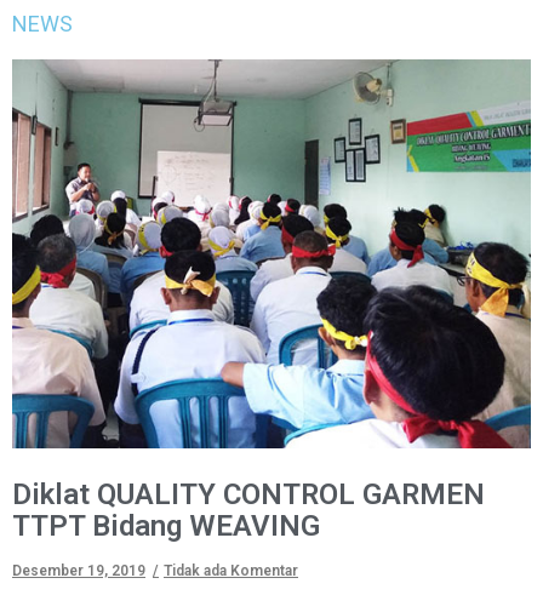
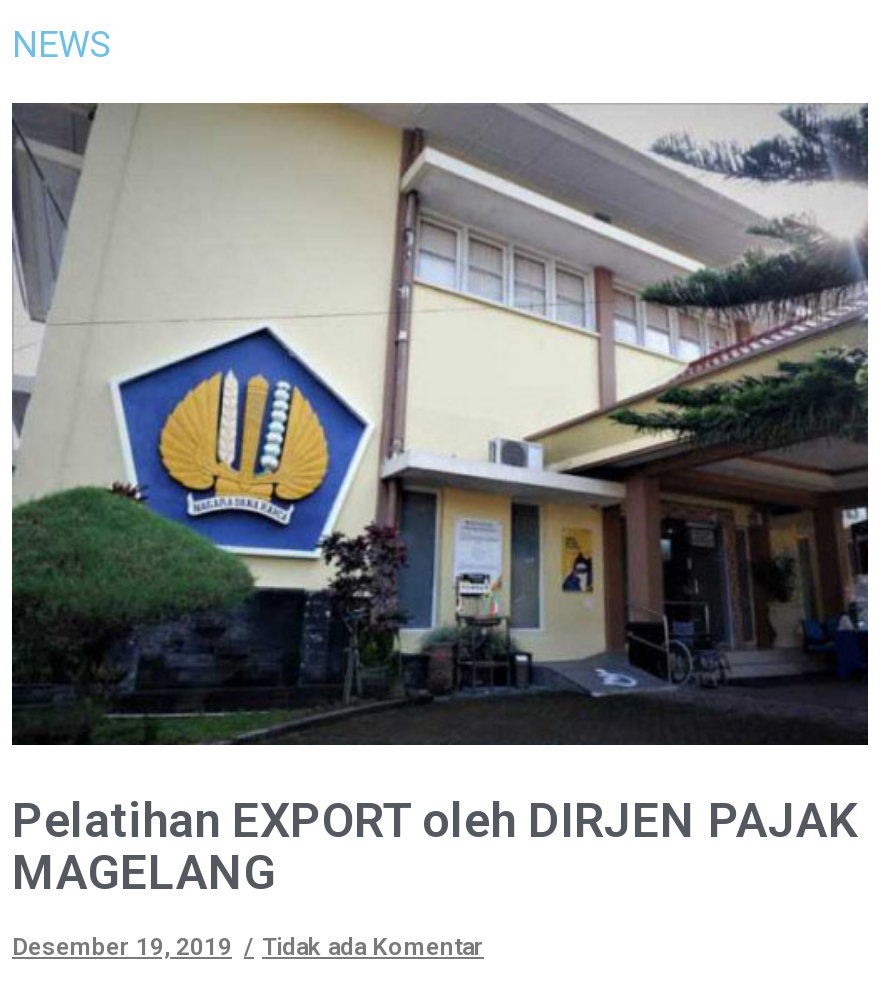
[11,59,532,543] [image] | Diklat QUALITY CONTROL GARMEN | TTPT Bidang WEAVING -> [10,103,870,901] [image] | Pelatihan EXPORT oleh DIRJEN PAJAK | MAGELANG

